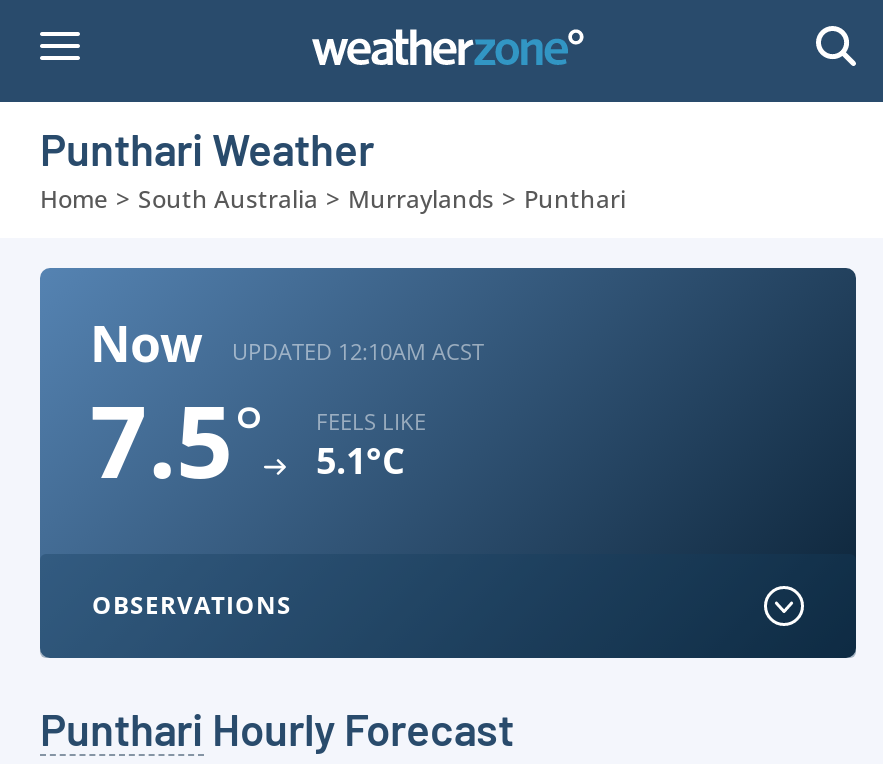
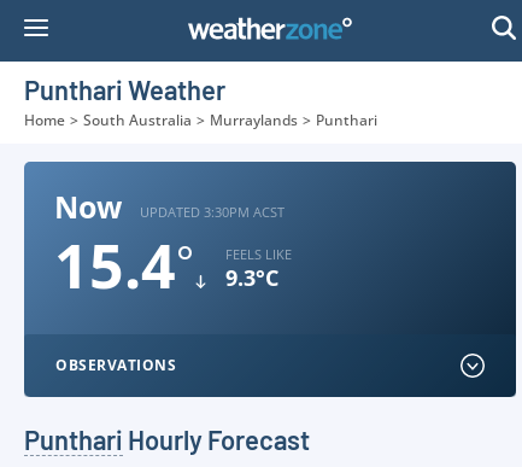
[232,335,484,365] UPDATED 12:10AM ACST -> [140,202,285,220] UPDATED 3:30PM ACST
[90,372,264,508] 7.5° -> [54,224,194,307] 15.4°
[316,436,404,484] 5.1°C -> [225,263,278,292] 9.3°C

